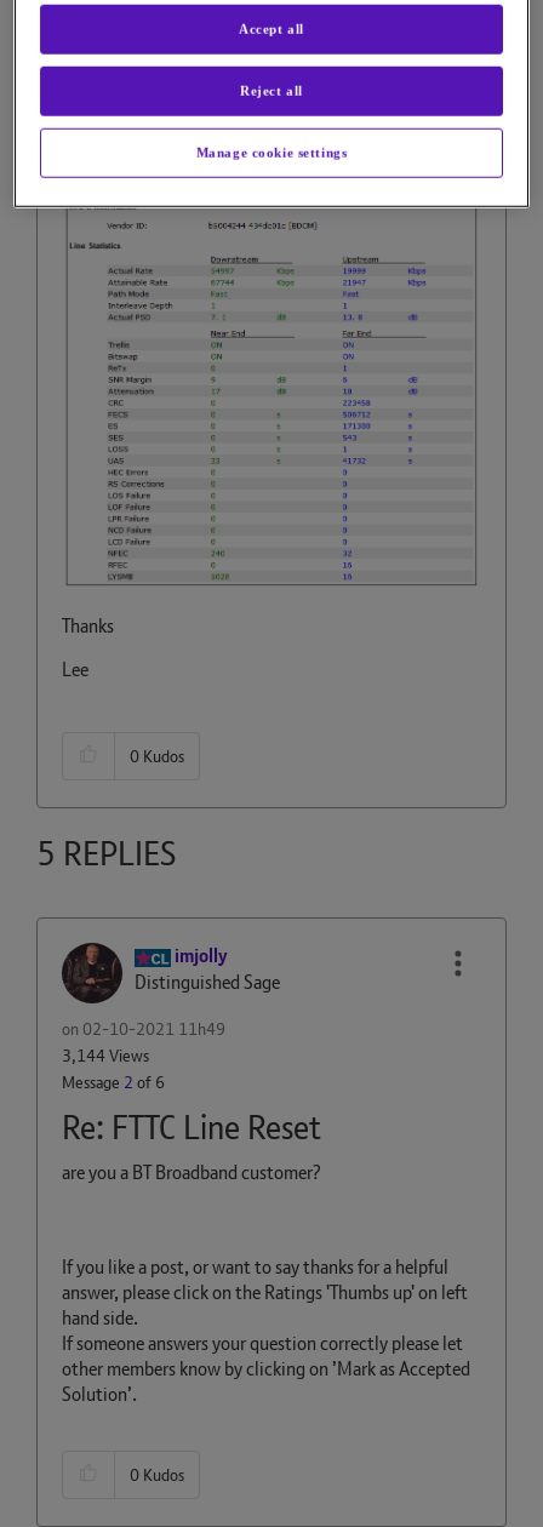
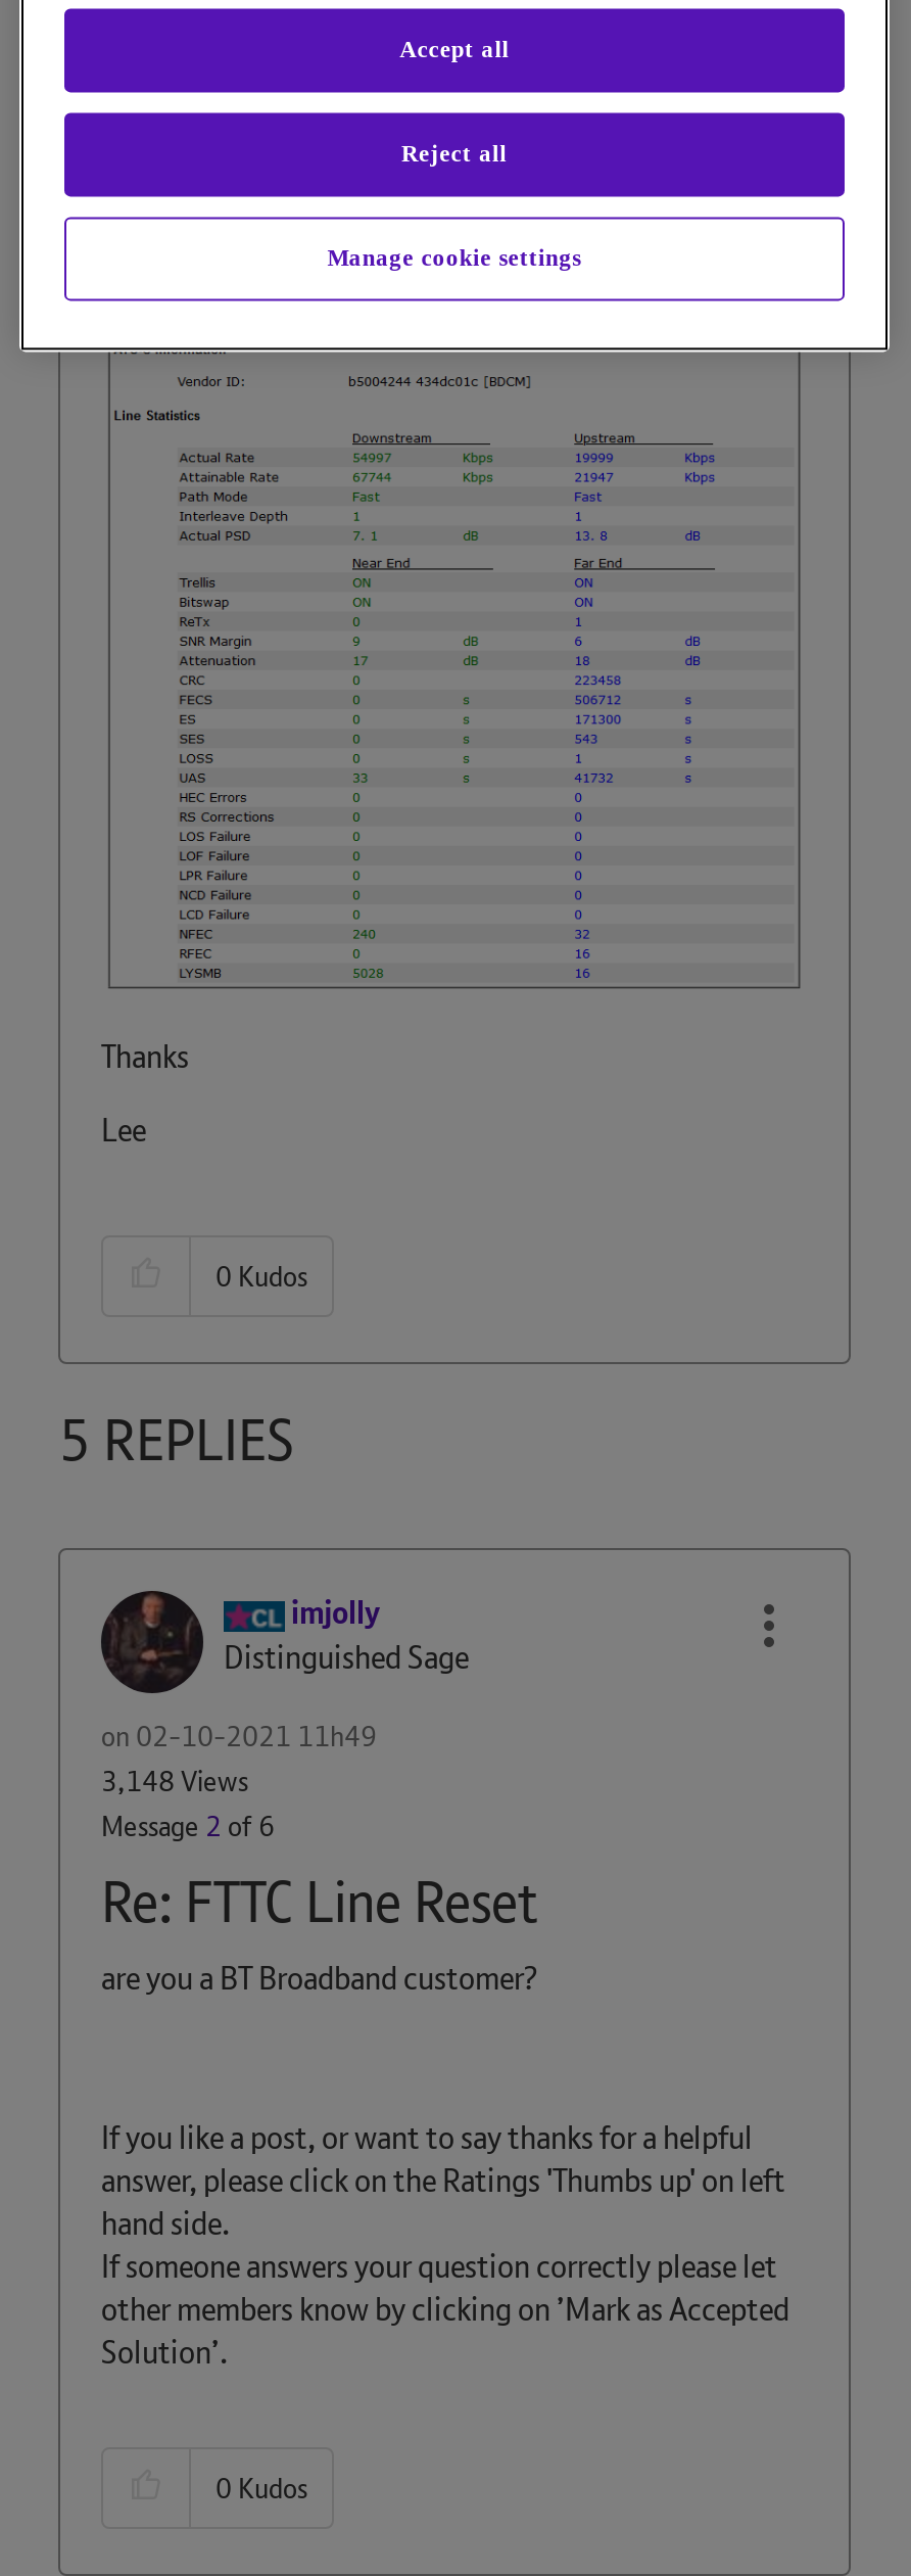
[62,1045,149,1067] 3,144 Views -> [101,1763,248,1800] 3,148 Views

